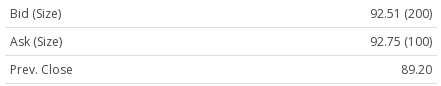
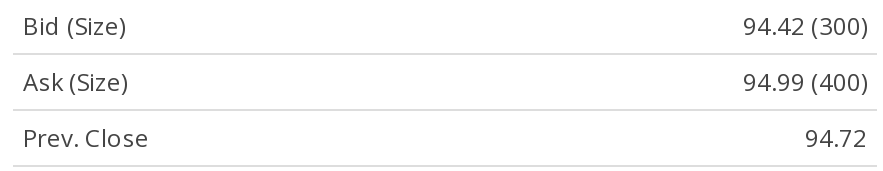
[370,5,432,22] 92.51 (200) -> [743,10,867,44] 94.42 (300)
[370,33,432,50] 92.75 (100) -> [743,66,867,100] 94.99 (400)
[401,61,432,78] 89.20 -> [805,122,867,156] 94.72

